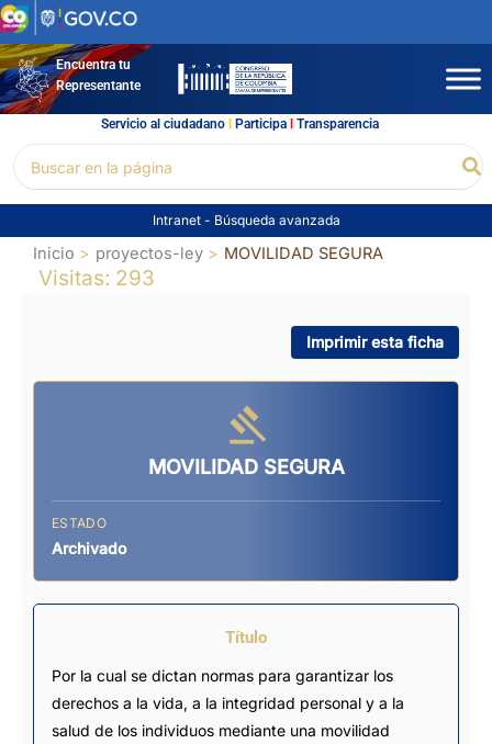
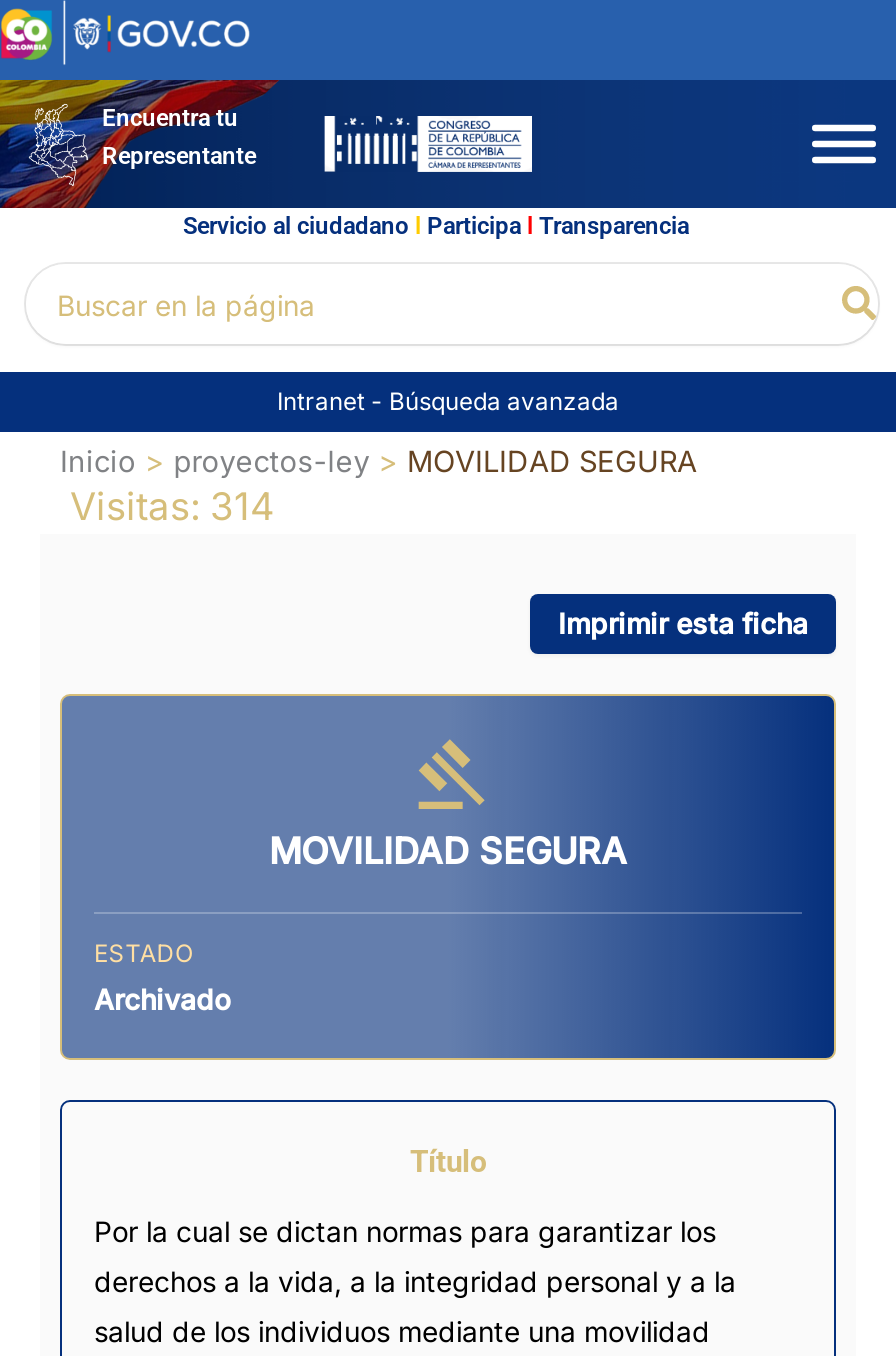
[38,265,155,290] Visitas: 293 -> [70,483,274,529] Visitas: 314

